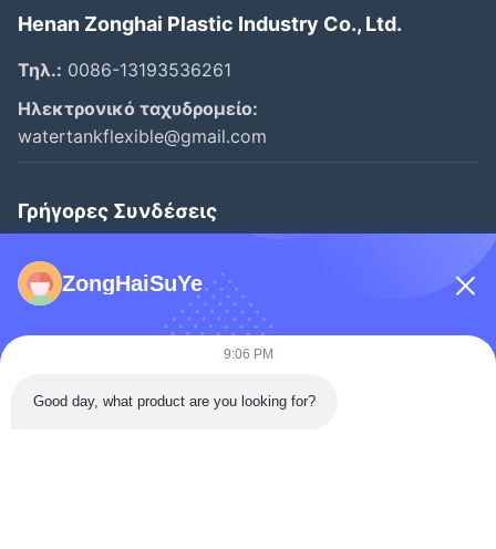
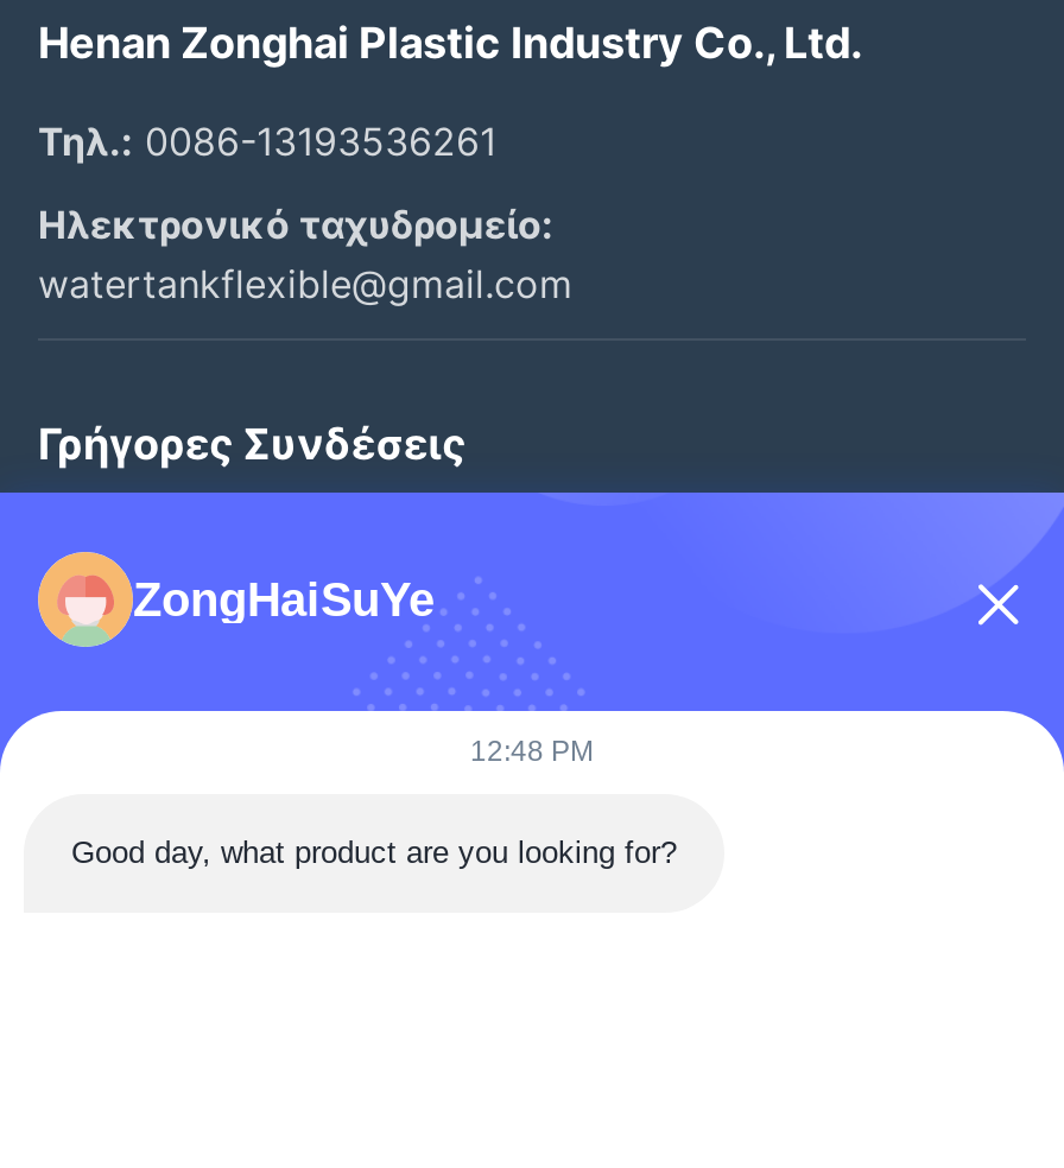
[223,346,273,362] 9:06 PM -> [470,735,594,768] 12:48 PM

